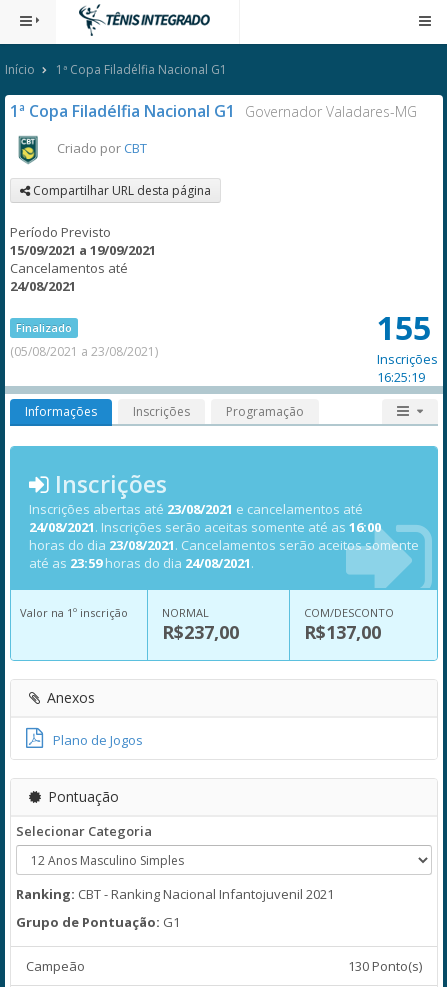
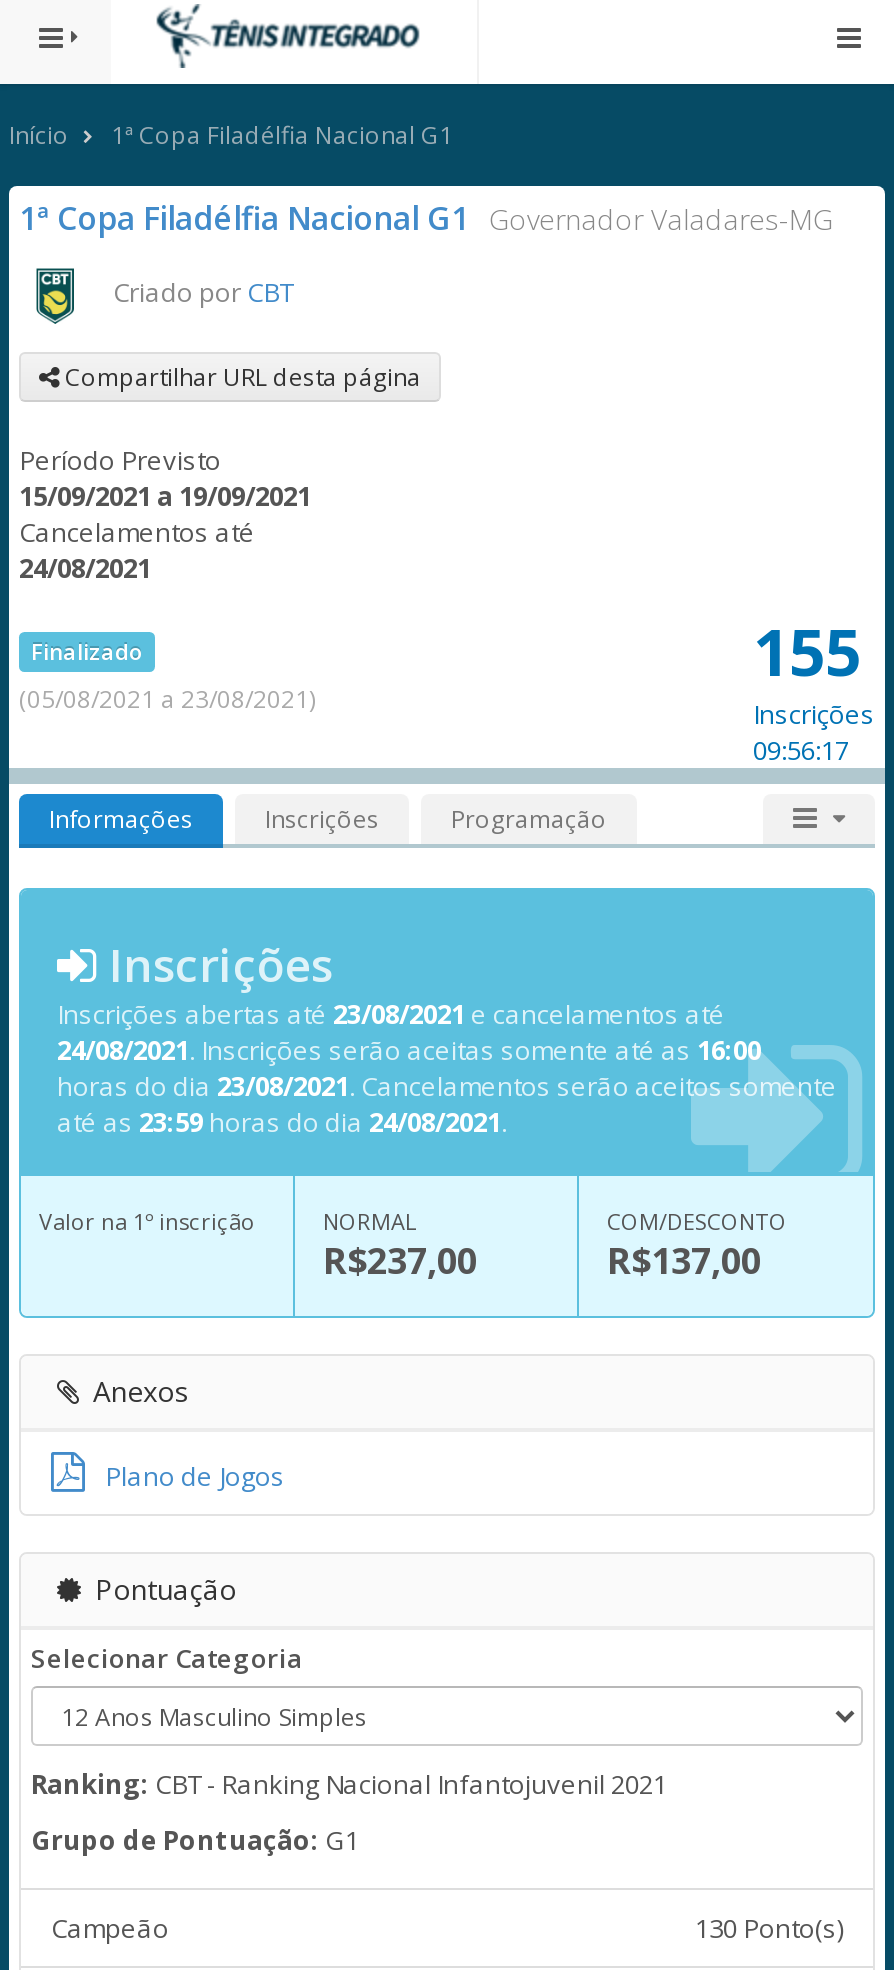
[377,368,425,386] 16:25:19 -> [753,732,849,768] 09:56:17

